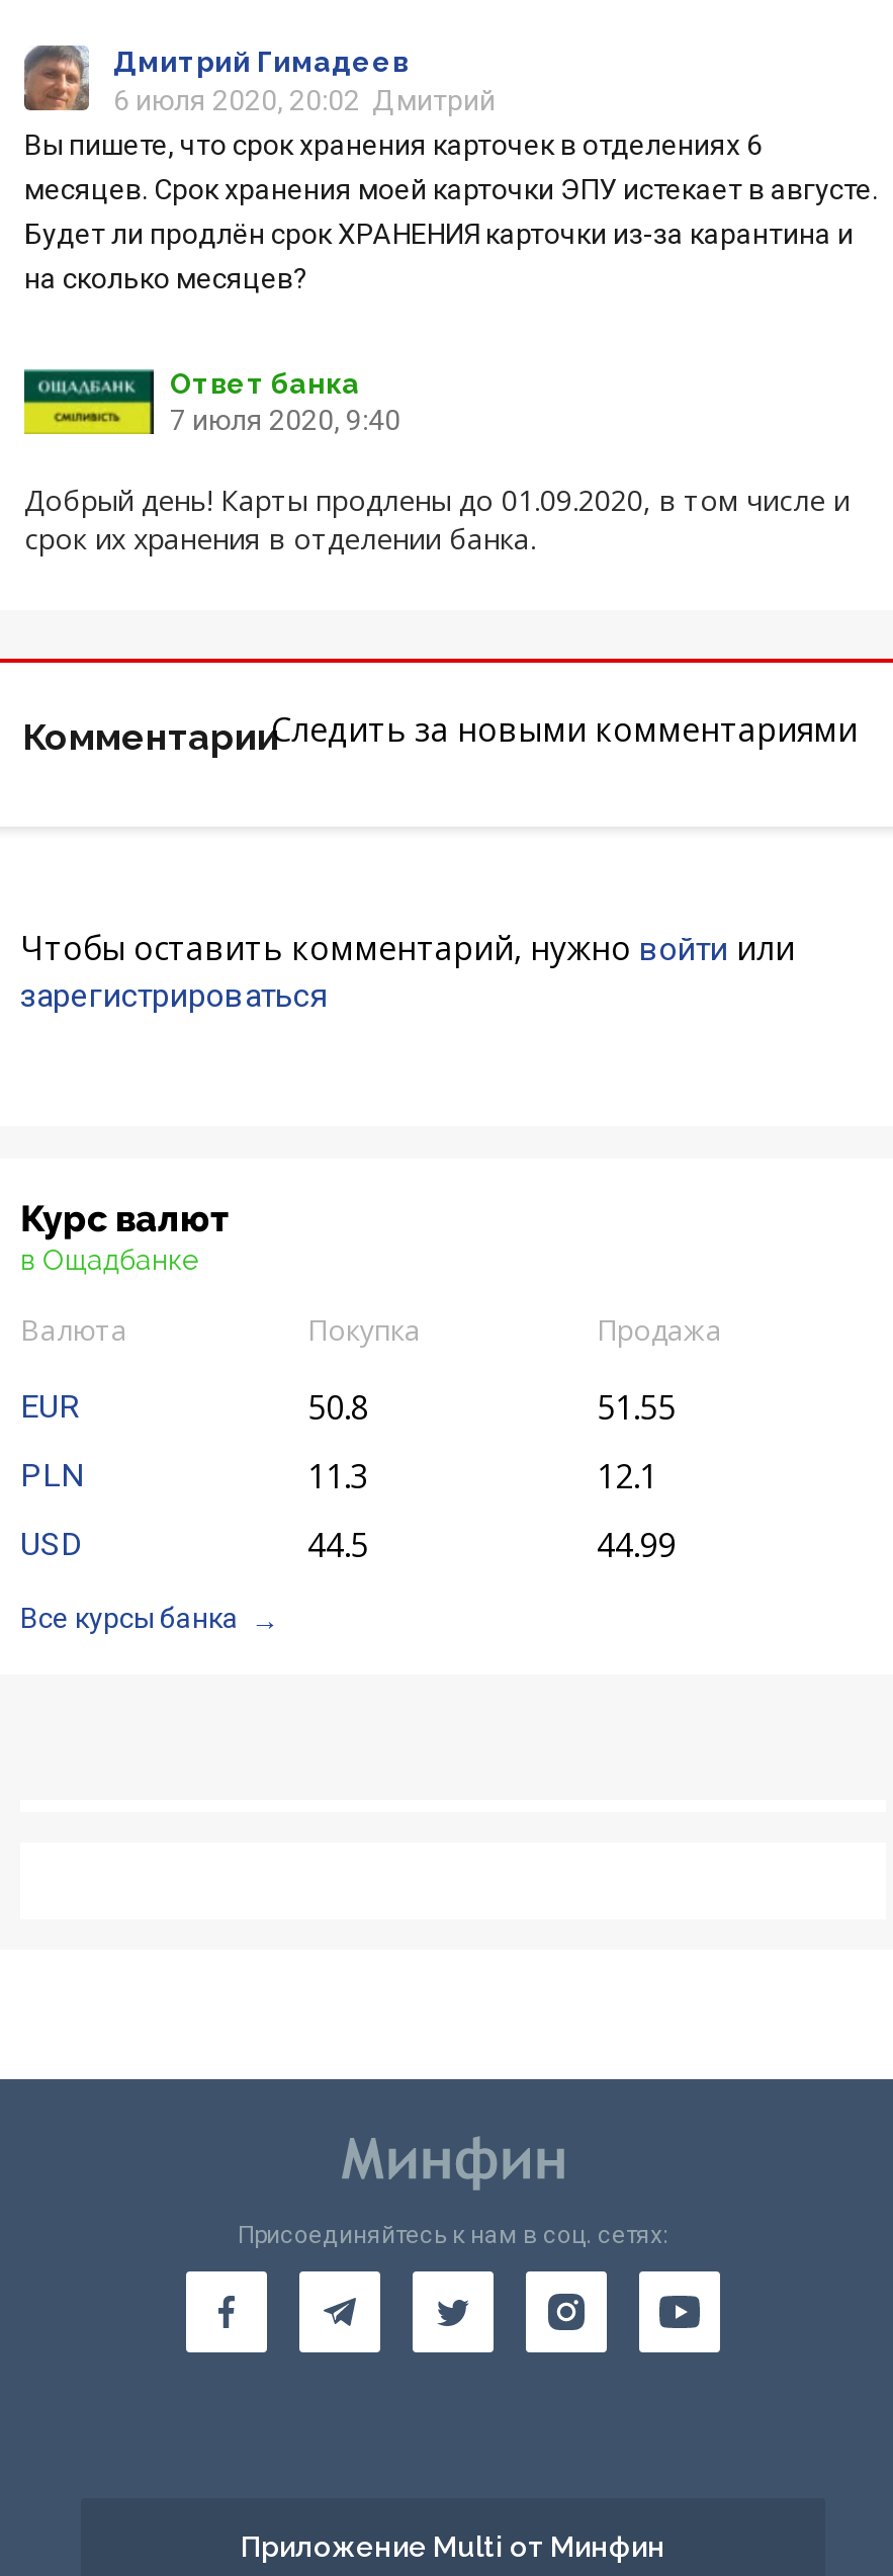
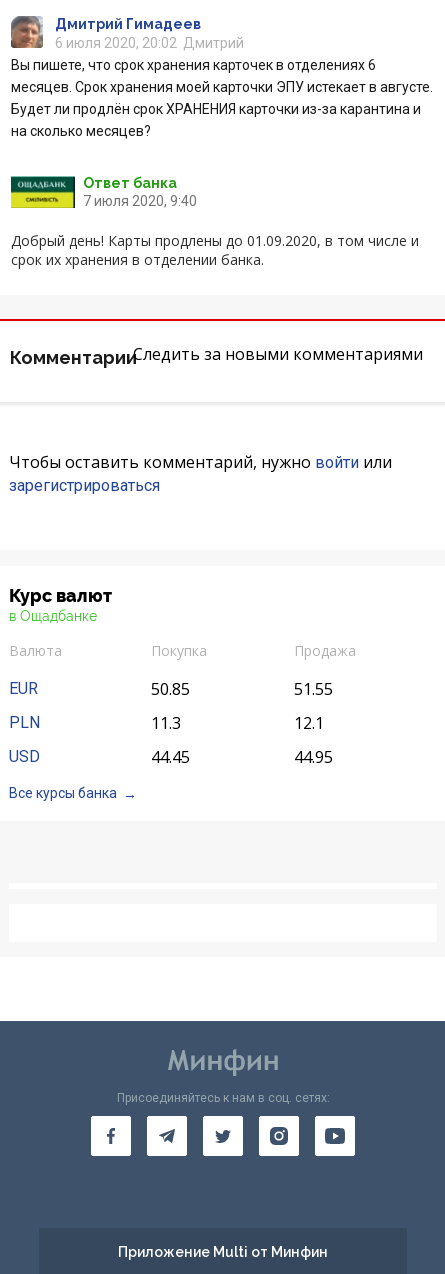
[307,1385,368,1430] 50.8 -> [151,678,190,700] 50.85
[307,1523,368,1567] 44.5 -> [151,746,190,768] 44.45
[597,1523,676,1567] 44.99 -> [294,746,333,768] 44.95

